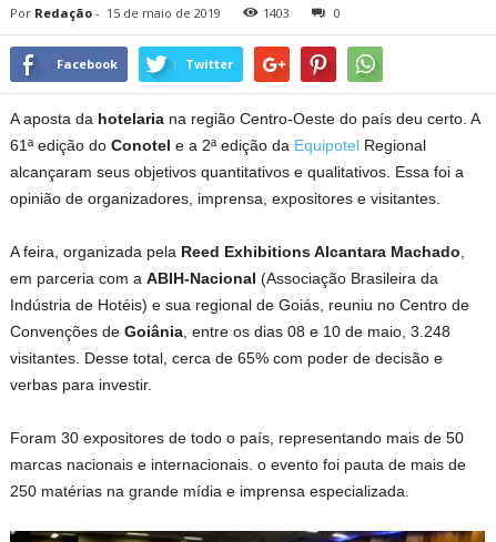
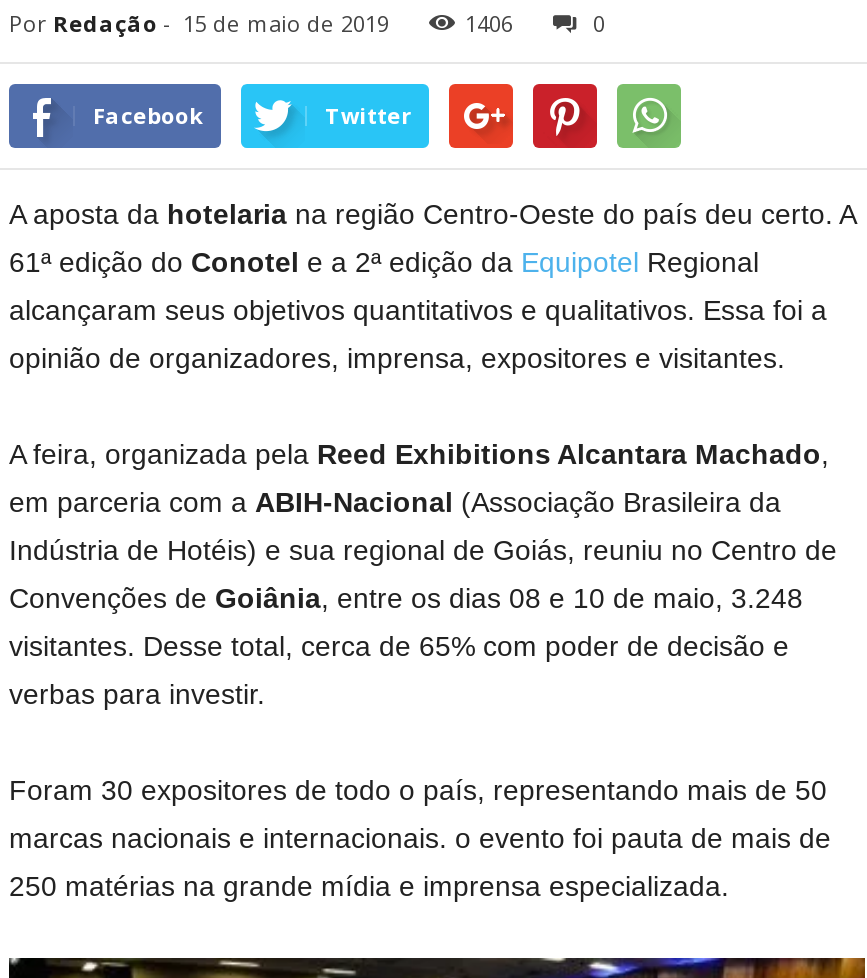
[263,4,290,21] 1403 -> [465,8,513,38] 1406

